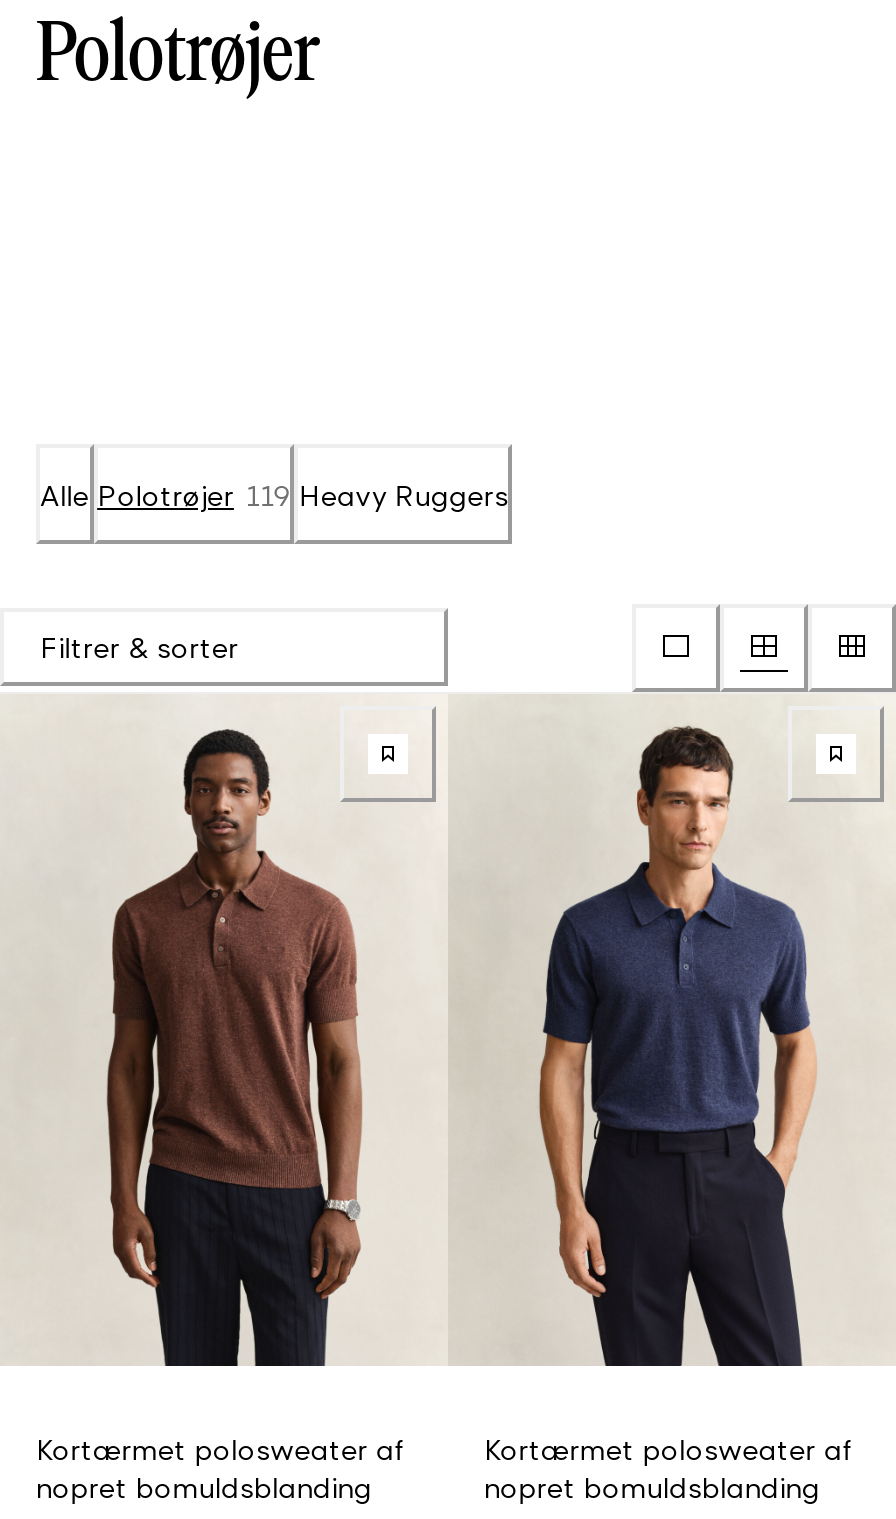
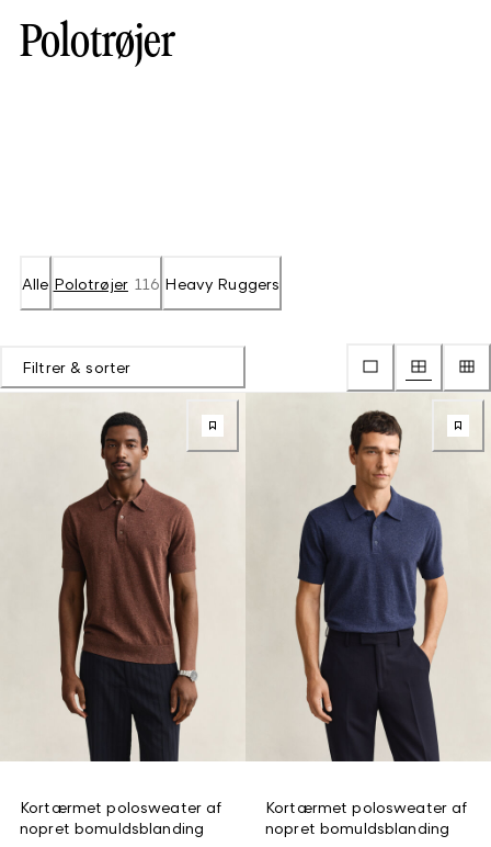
[40,477,508,511] Alle Polotrøjer 119 Heavy Ruggers -> [22,274,280,293] Alle Polotrøjer 116 Heavy Ruggers

